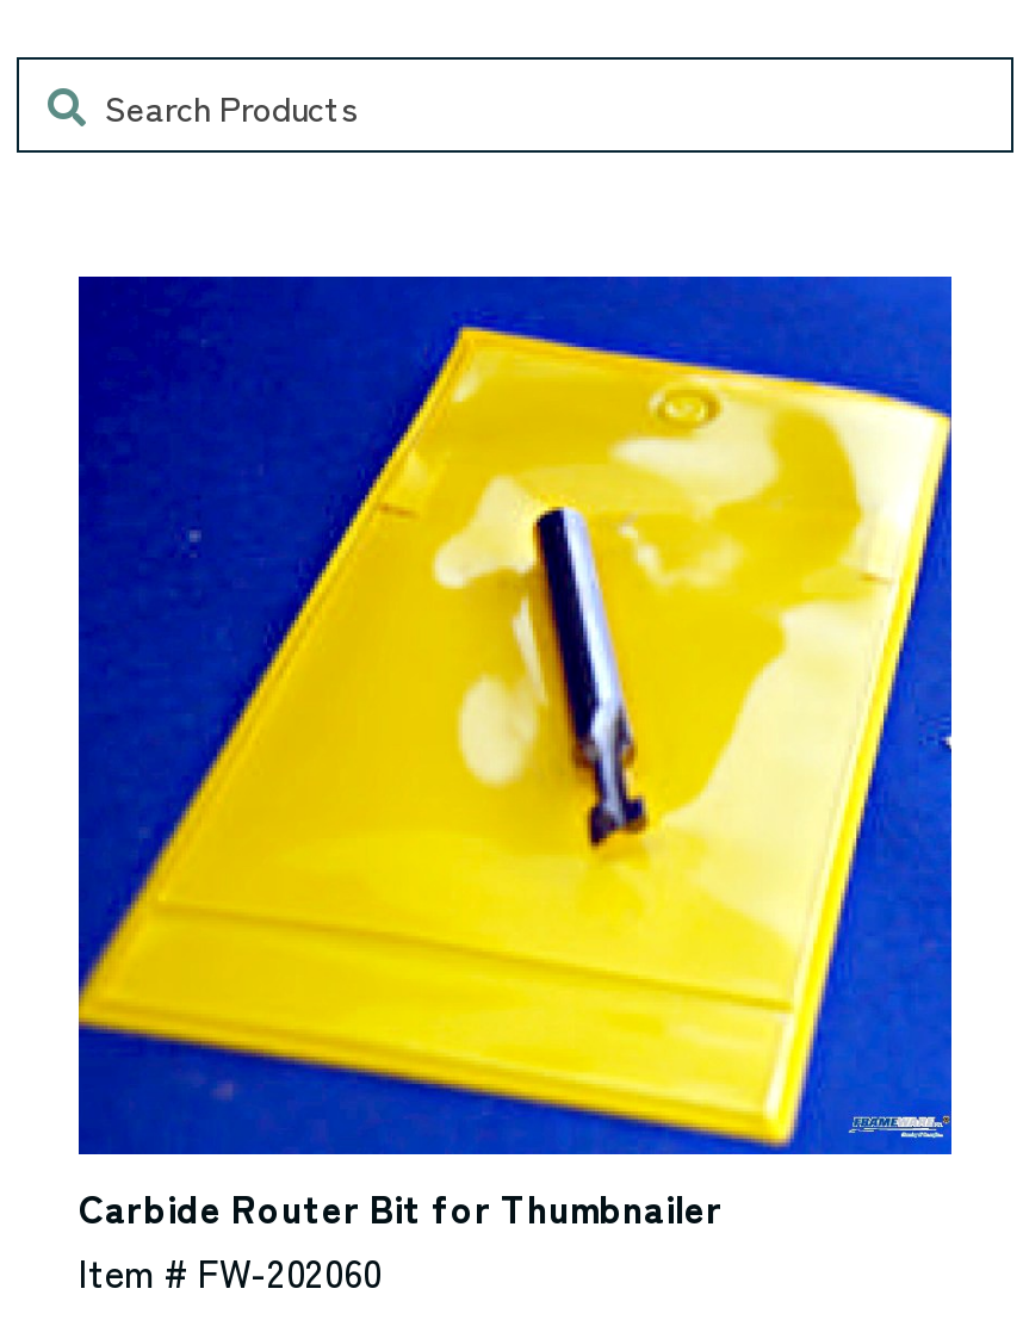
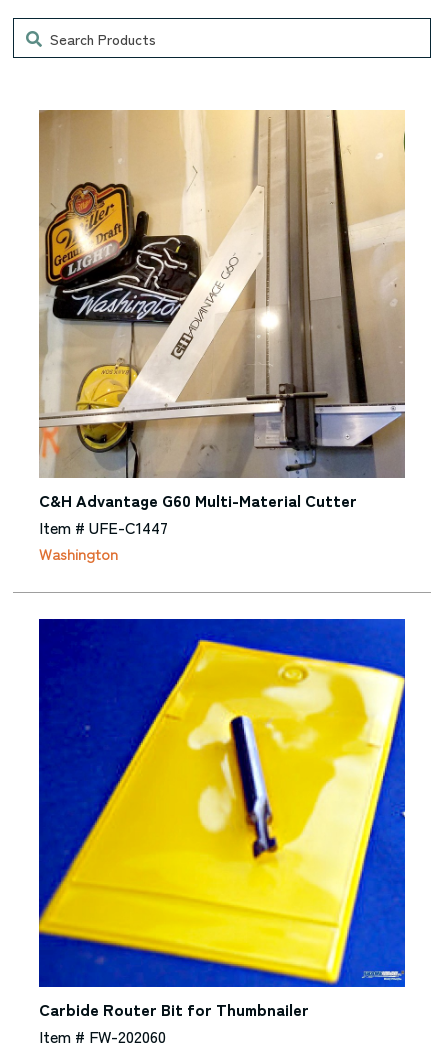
none -> [38,109,406,564] [image] | C&H Advantage G60 Multi-Material Cutter | Item # UFE-C1447 | Washington

